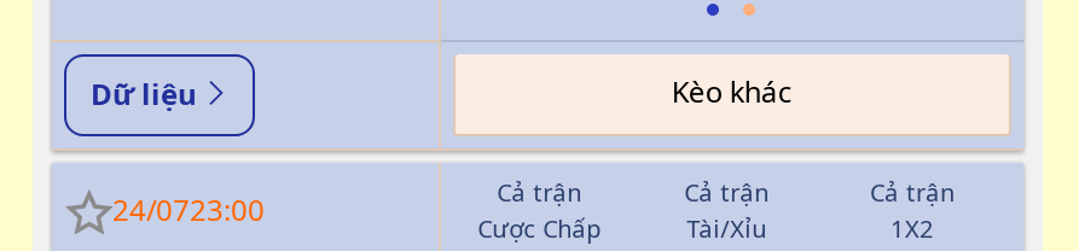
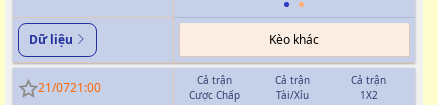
[112,188,265,229] 24/0723:00 -> [38,79,101,96] 21/0721:00

